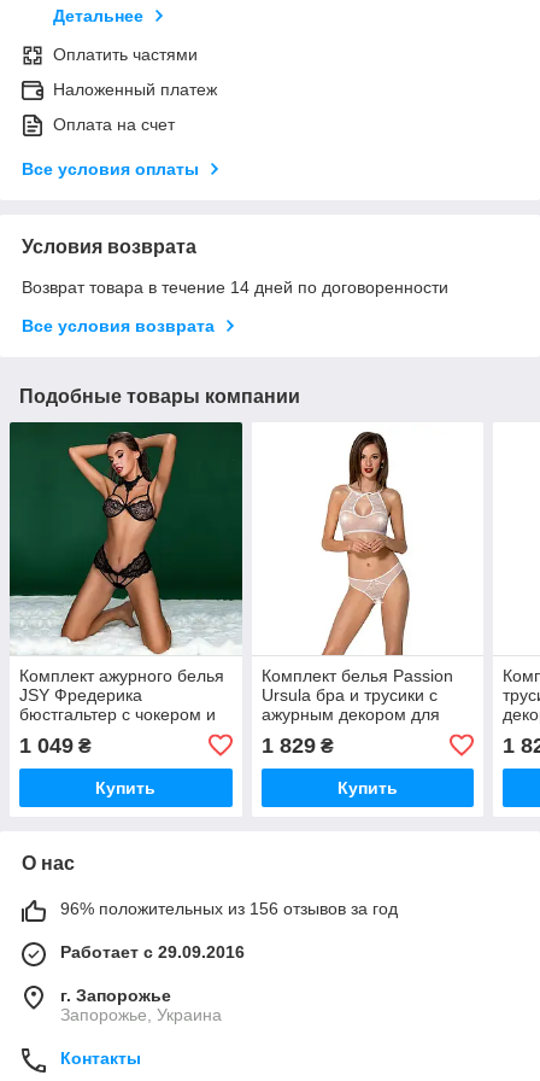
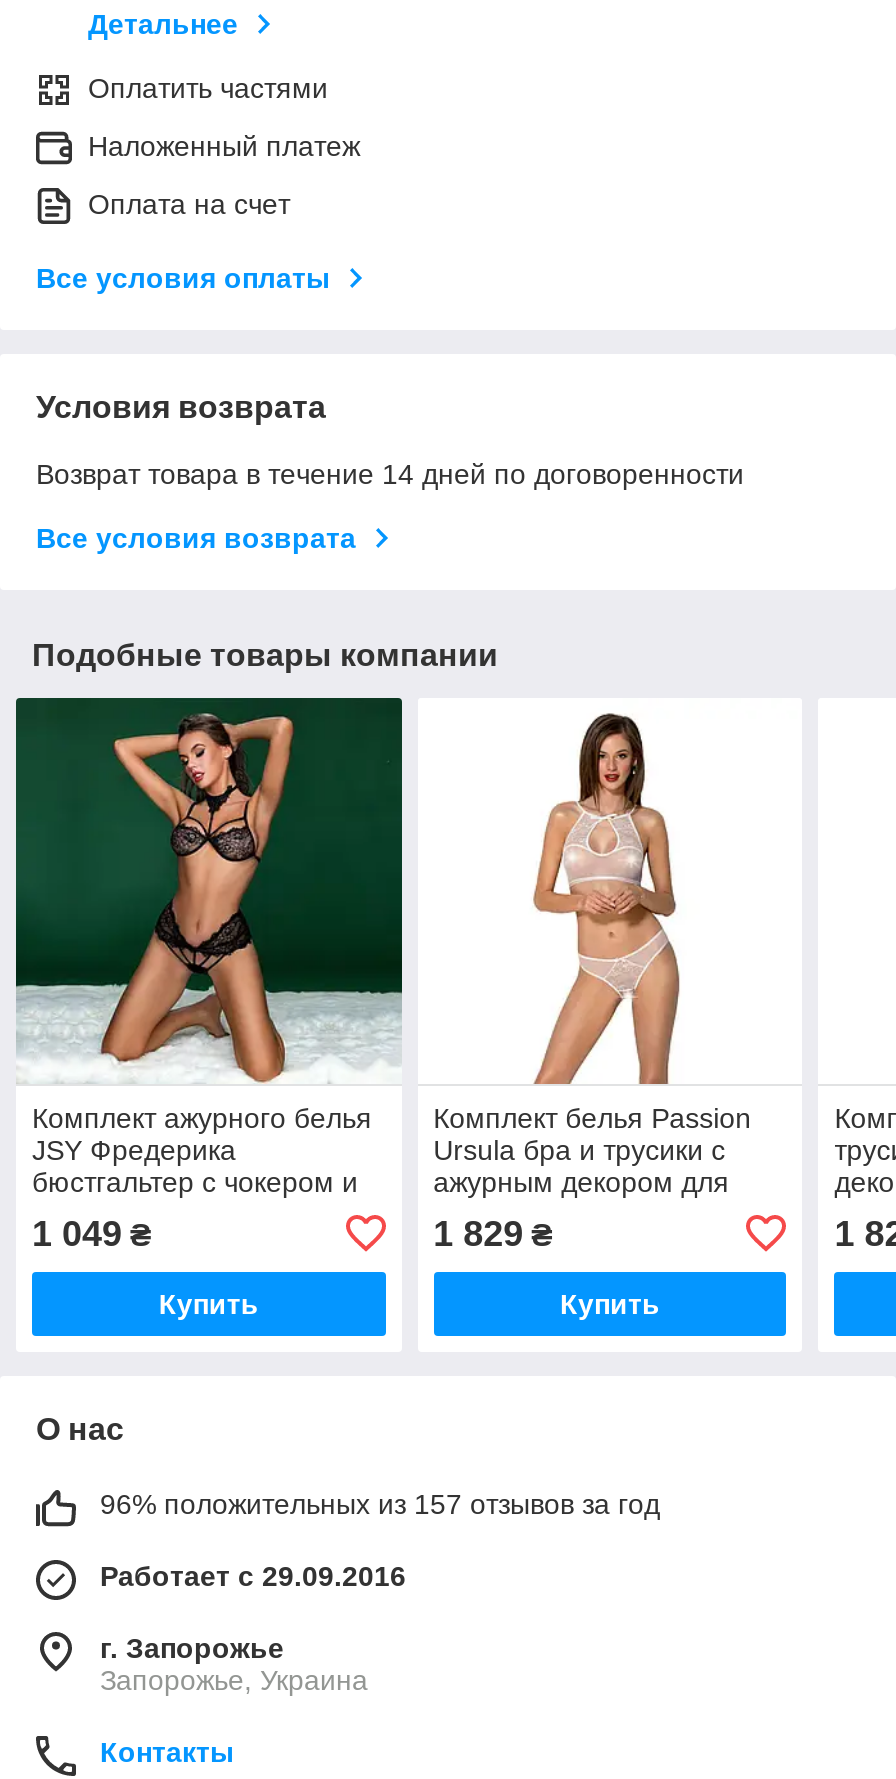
[60,899,398,918] 96% положительных из 156 отзывов за год -> [100,1488,660,1520] 96% положительных из 157 отзывов за год

